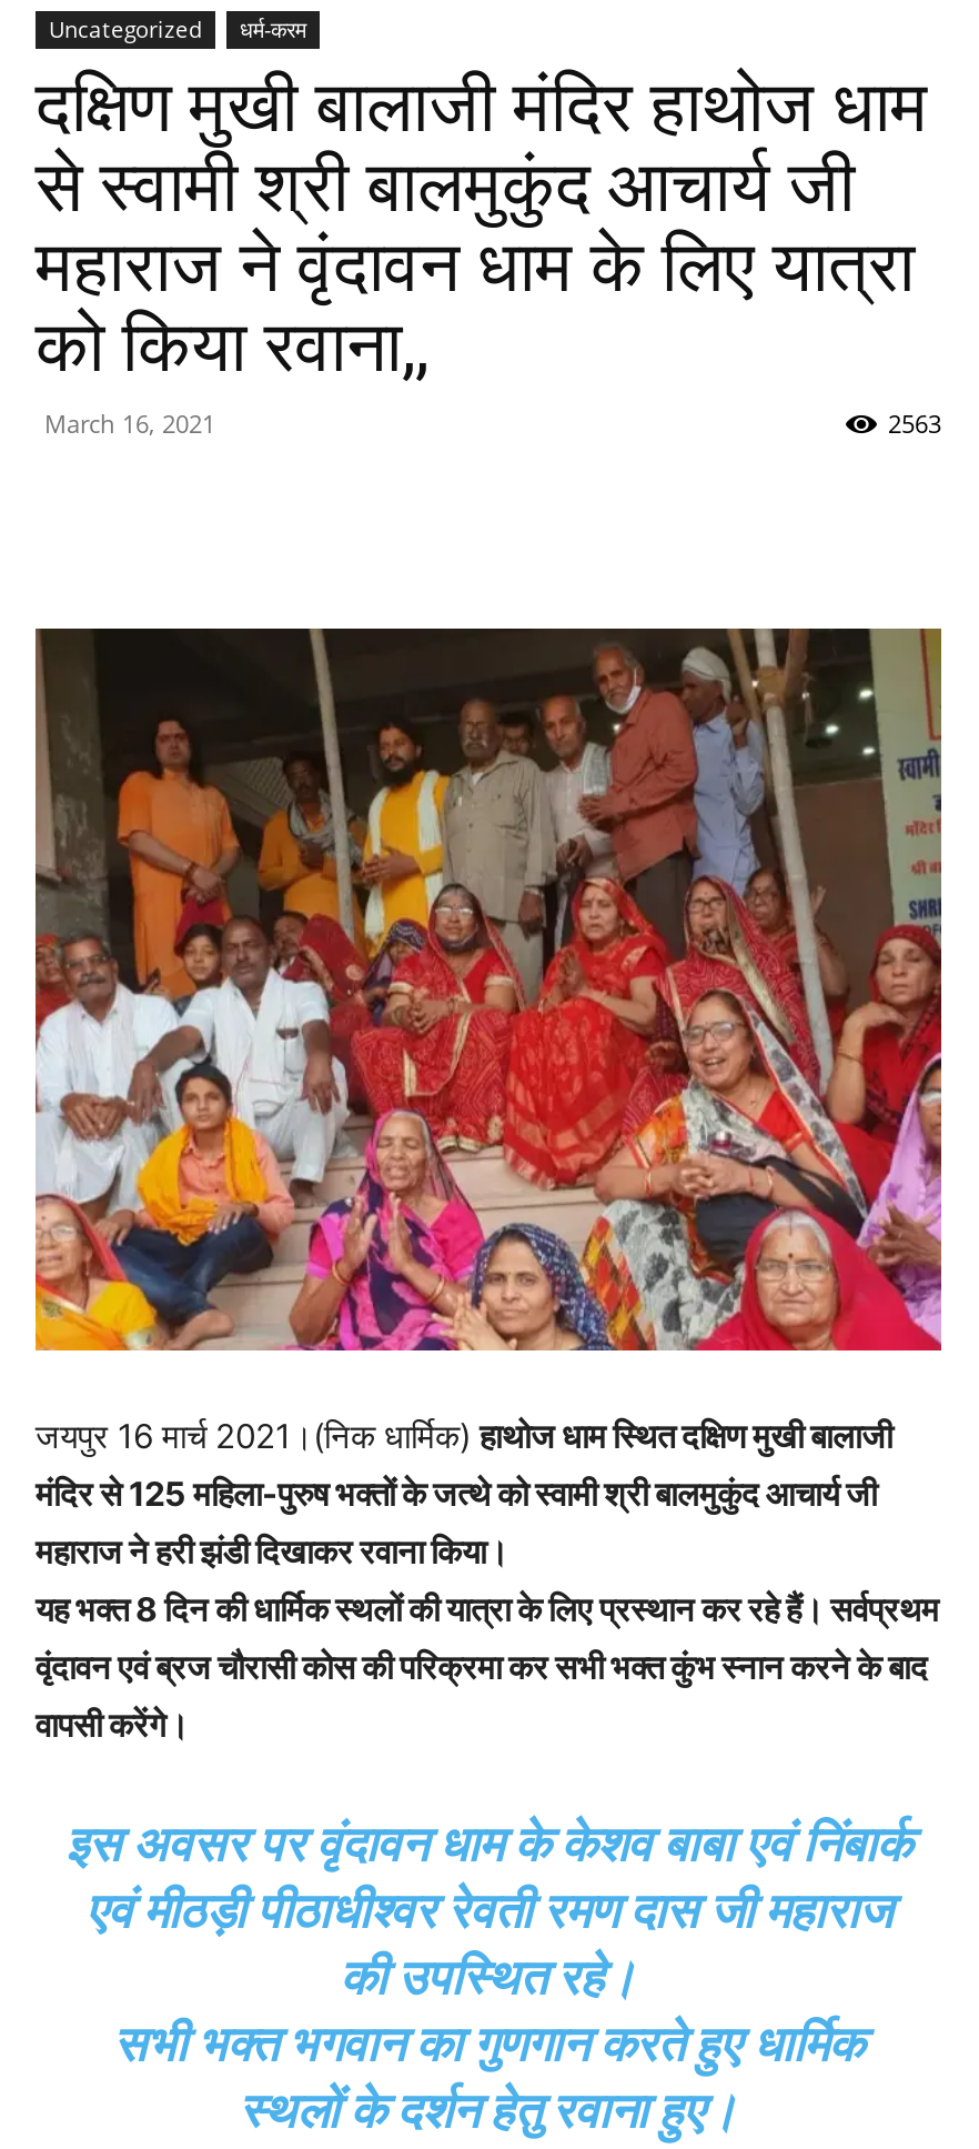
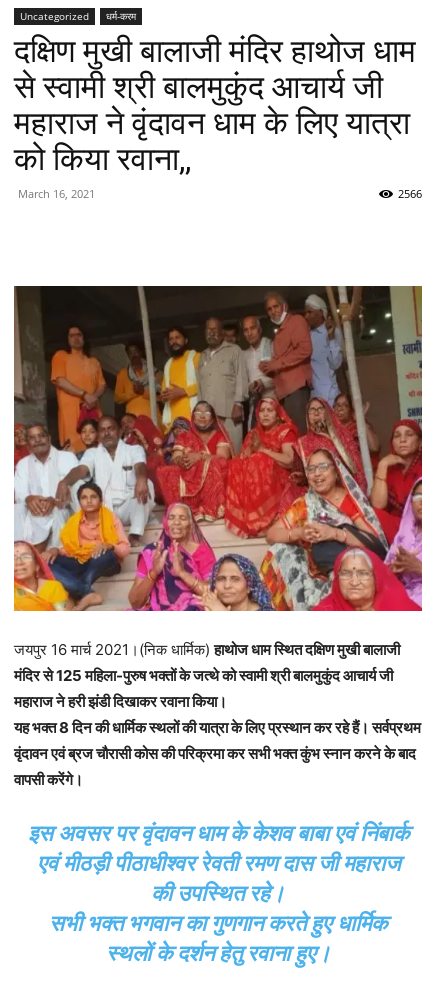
[888,406,941,440] 2563 -> [398,186,422,201] 2566

